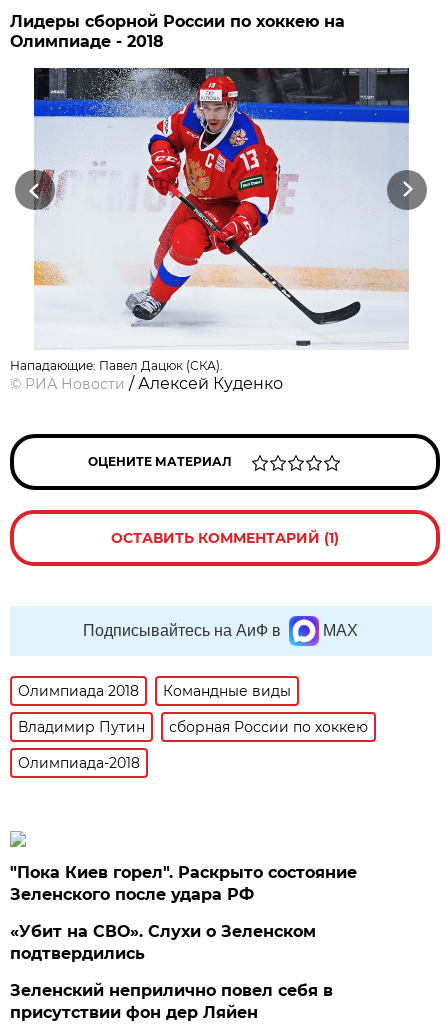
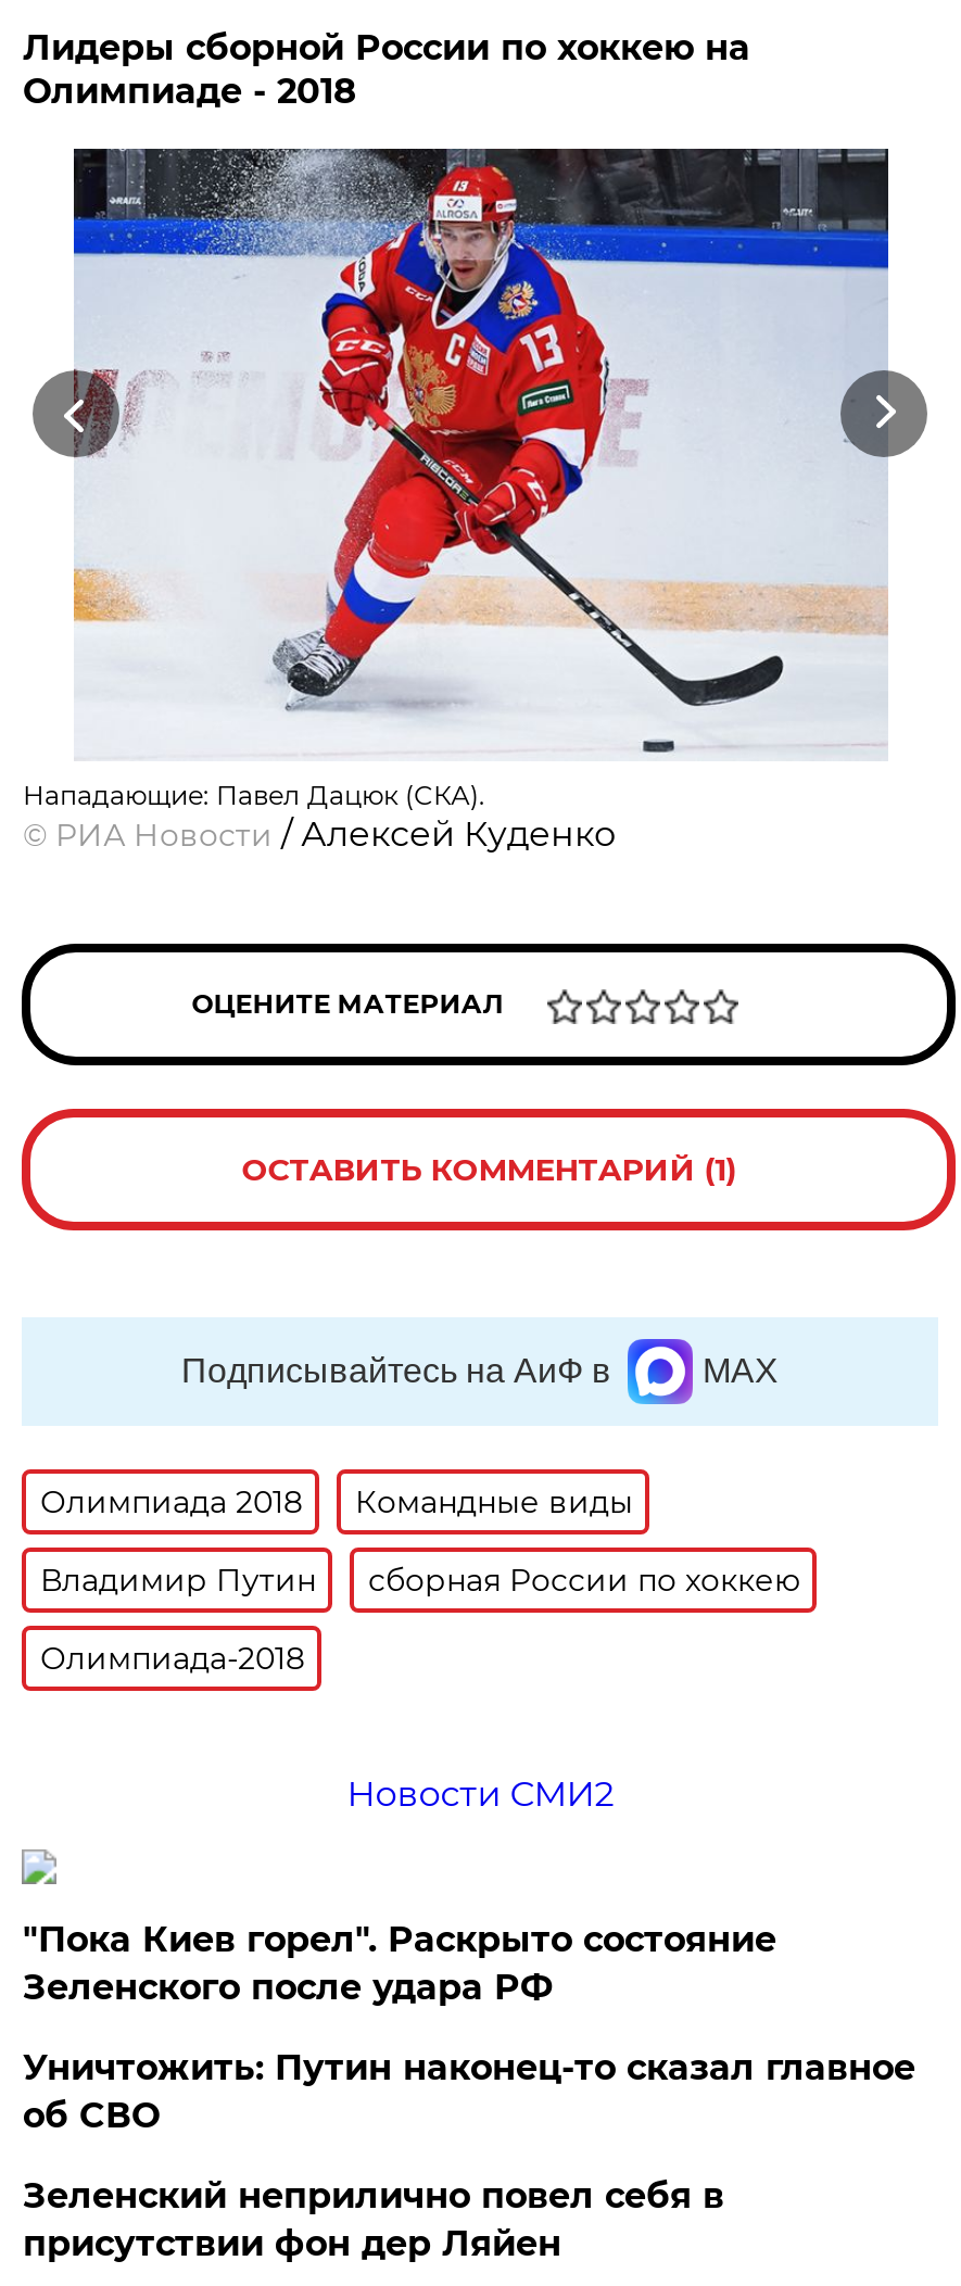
none -> [347,1774,614,1815] Новости СМИ2
[10,922,316,963] «Убит на СВО». Слухи о Зеленском | подтвердились -> [23,2048,915,2137] Уничтожить: Путин наконец-то сказал главное | об СВО

